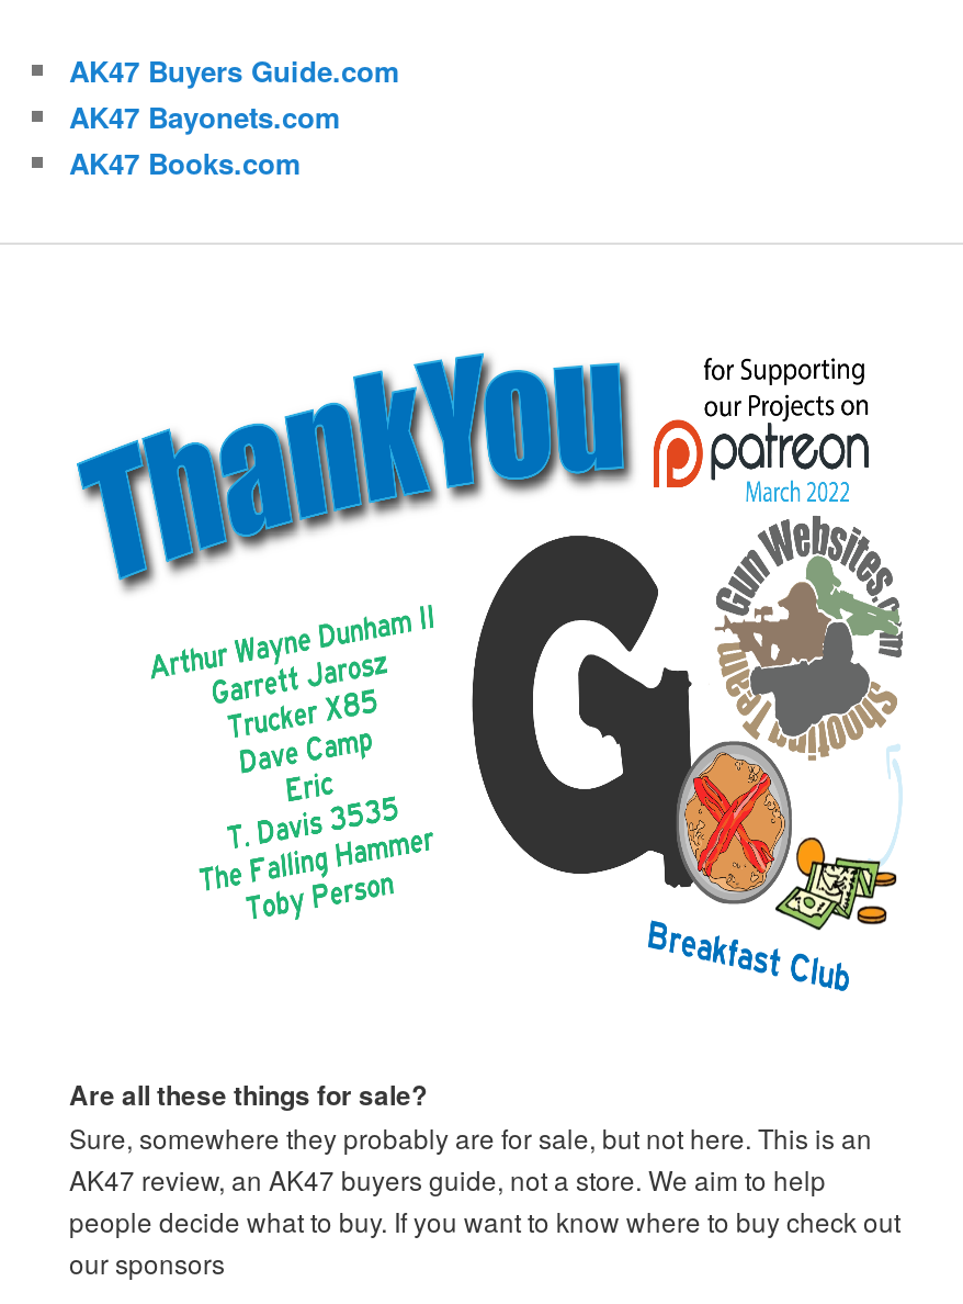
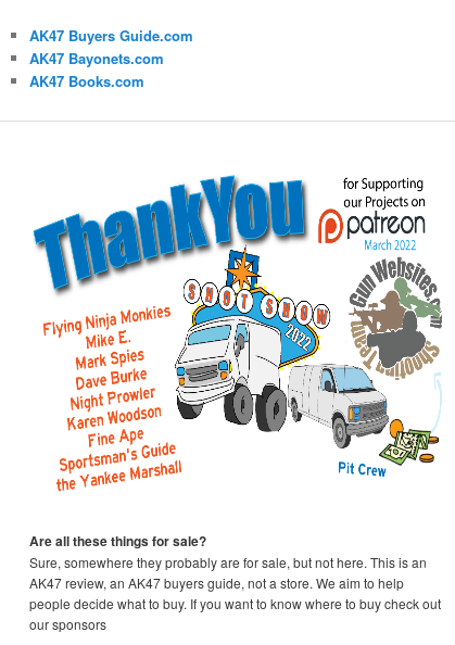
[98,486,898,993] [image] -> [42,242,441,492] [image]

